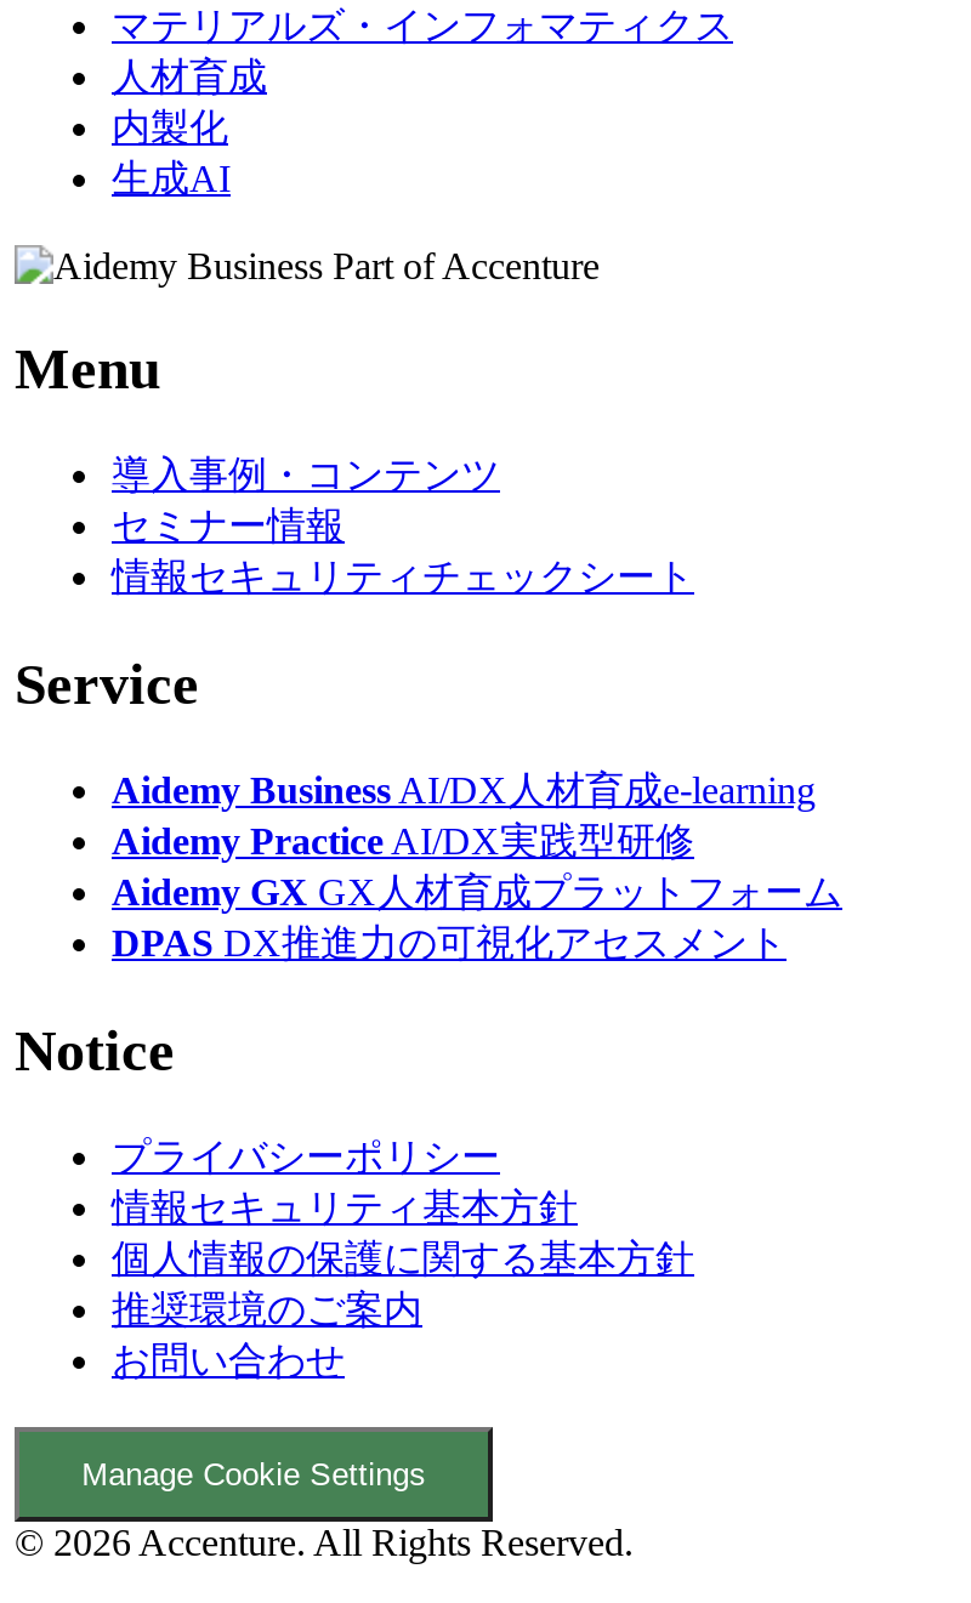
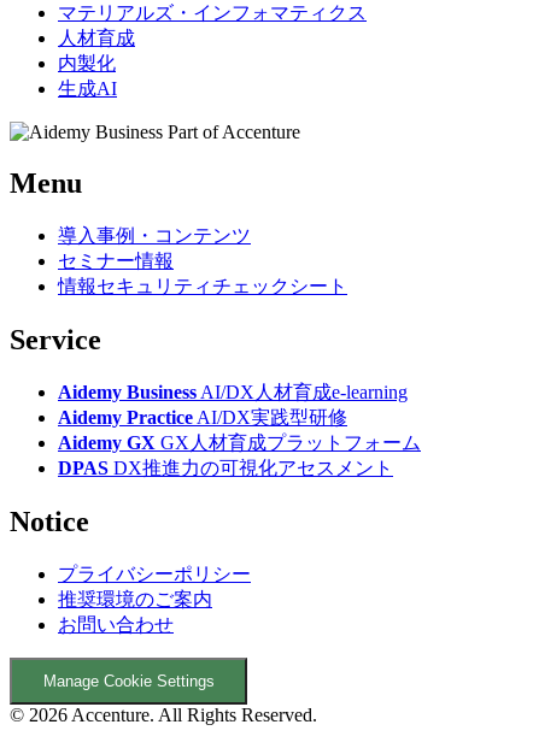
[112,1186,694,1278] 情報セキュリティ基本方針 | 個人情報の保護に関する基本方針 -> none

